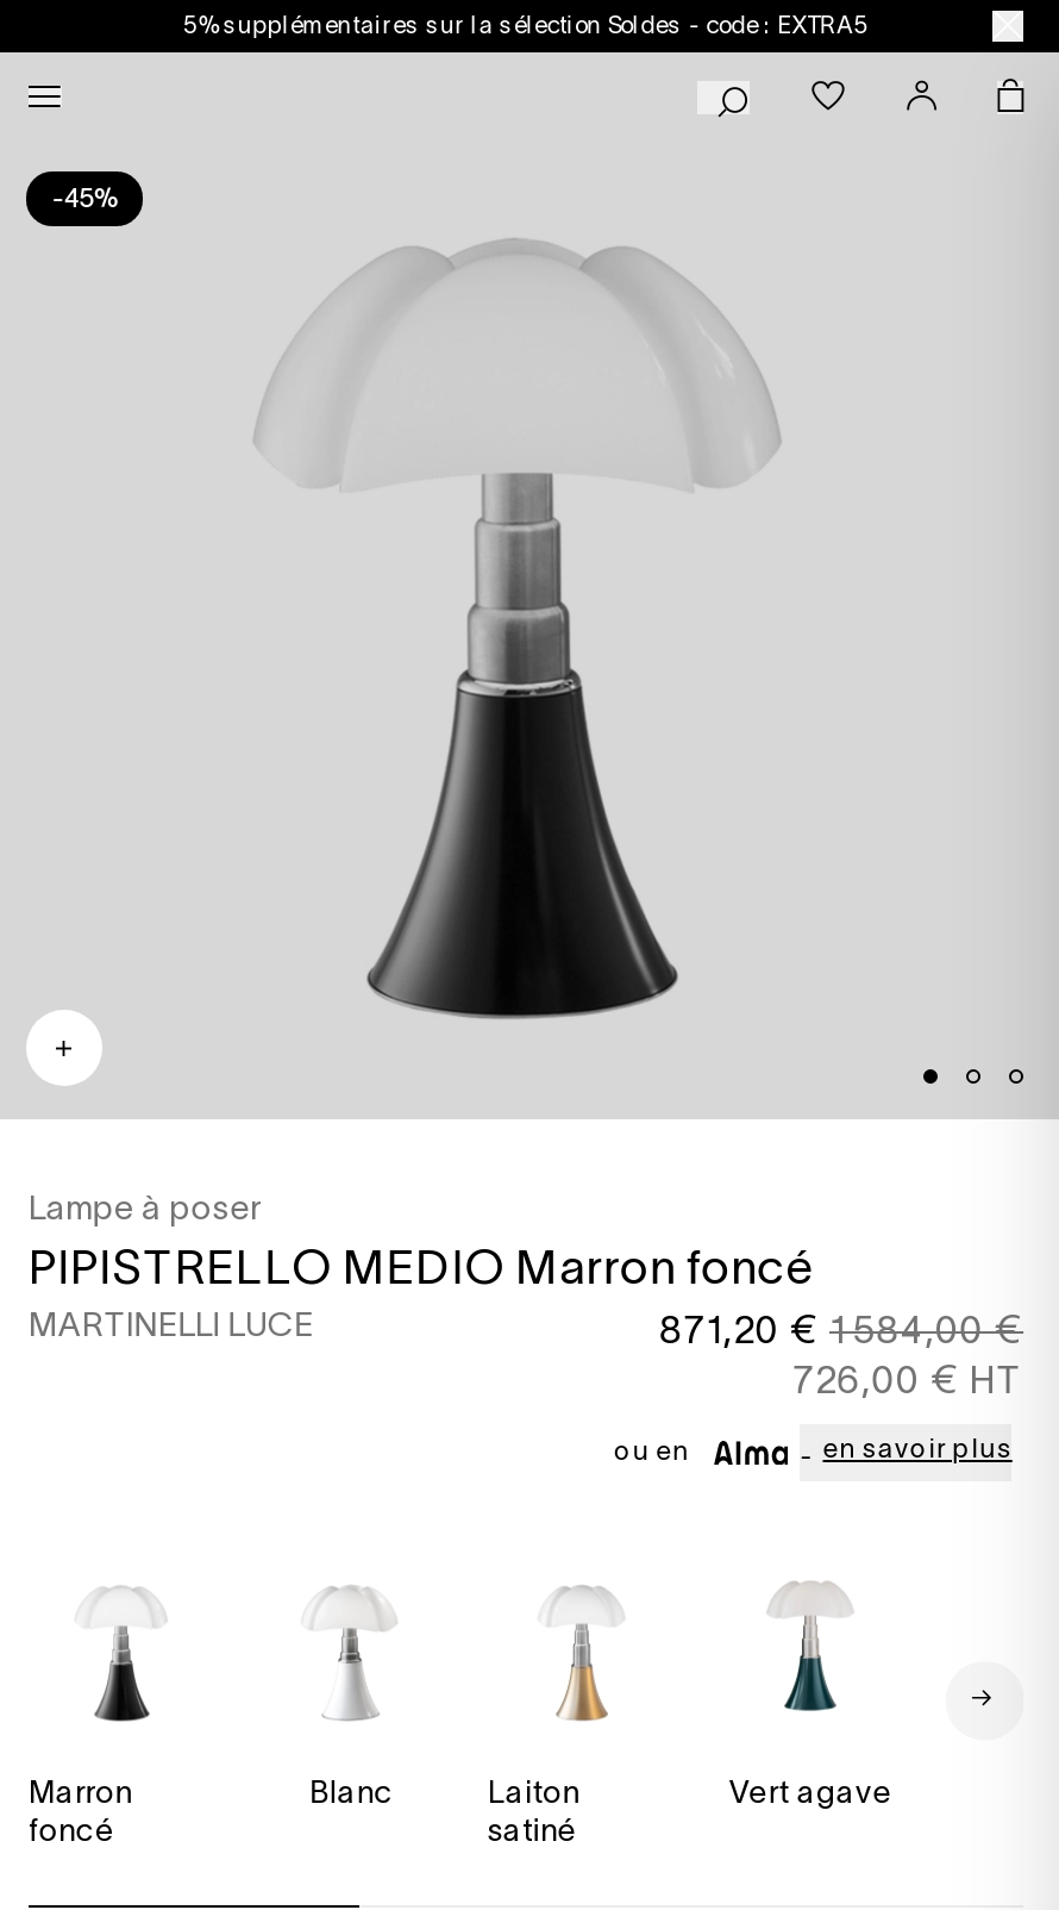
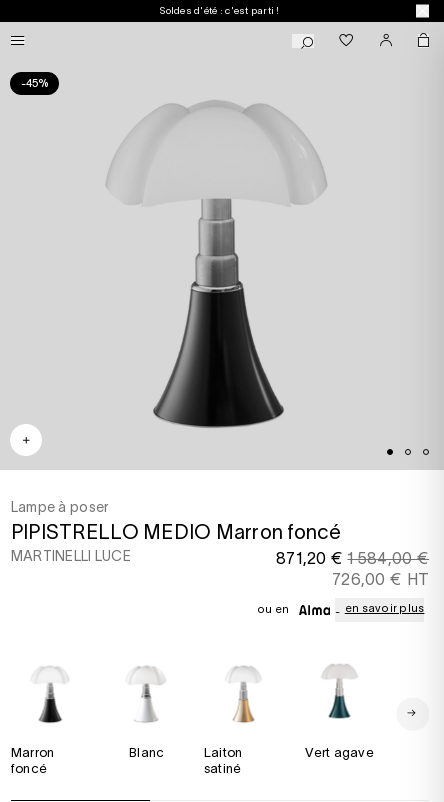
[183,12,869,38] 5% supplémentaires sur la sélection Soldes - code : EXTRA5 -> [160,5,280,16] Soldes d'été : c'est parti !

